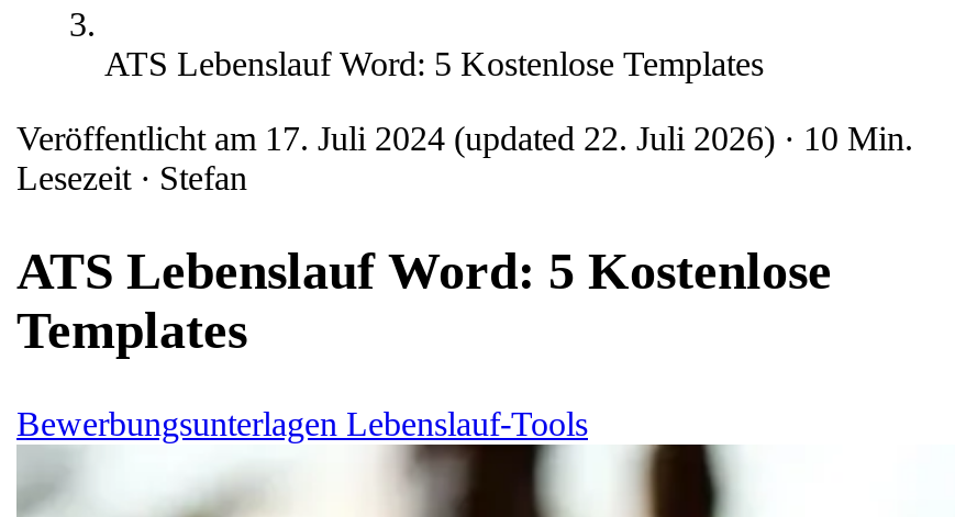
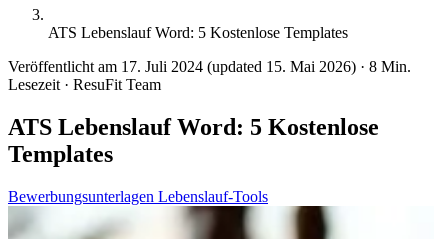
[16,120,913,196] Veröffentlicht am 17. Juli 2024 (updated 22. Juli 2026) · 10 Min. | Lesezeit · Stefan -> [8,58,411,93] Veröffentlicht am 17. Juli 2024 (updated 15. Mai 2026) · 8 Min. | Lesezeit · ResuFit Team

